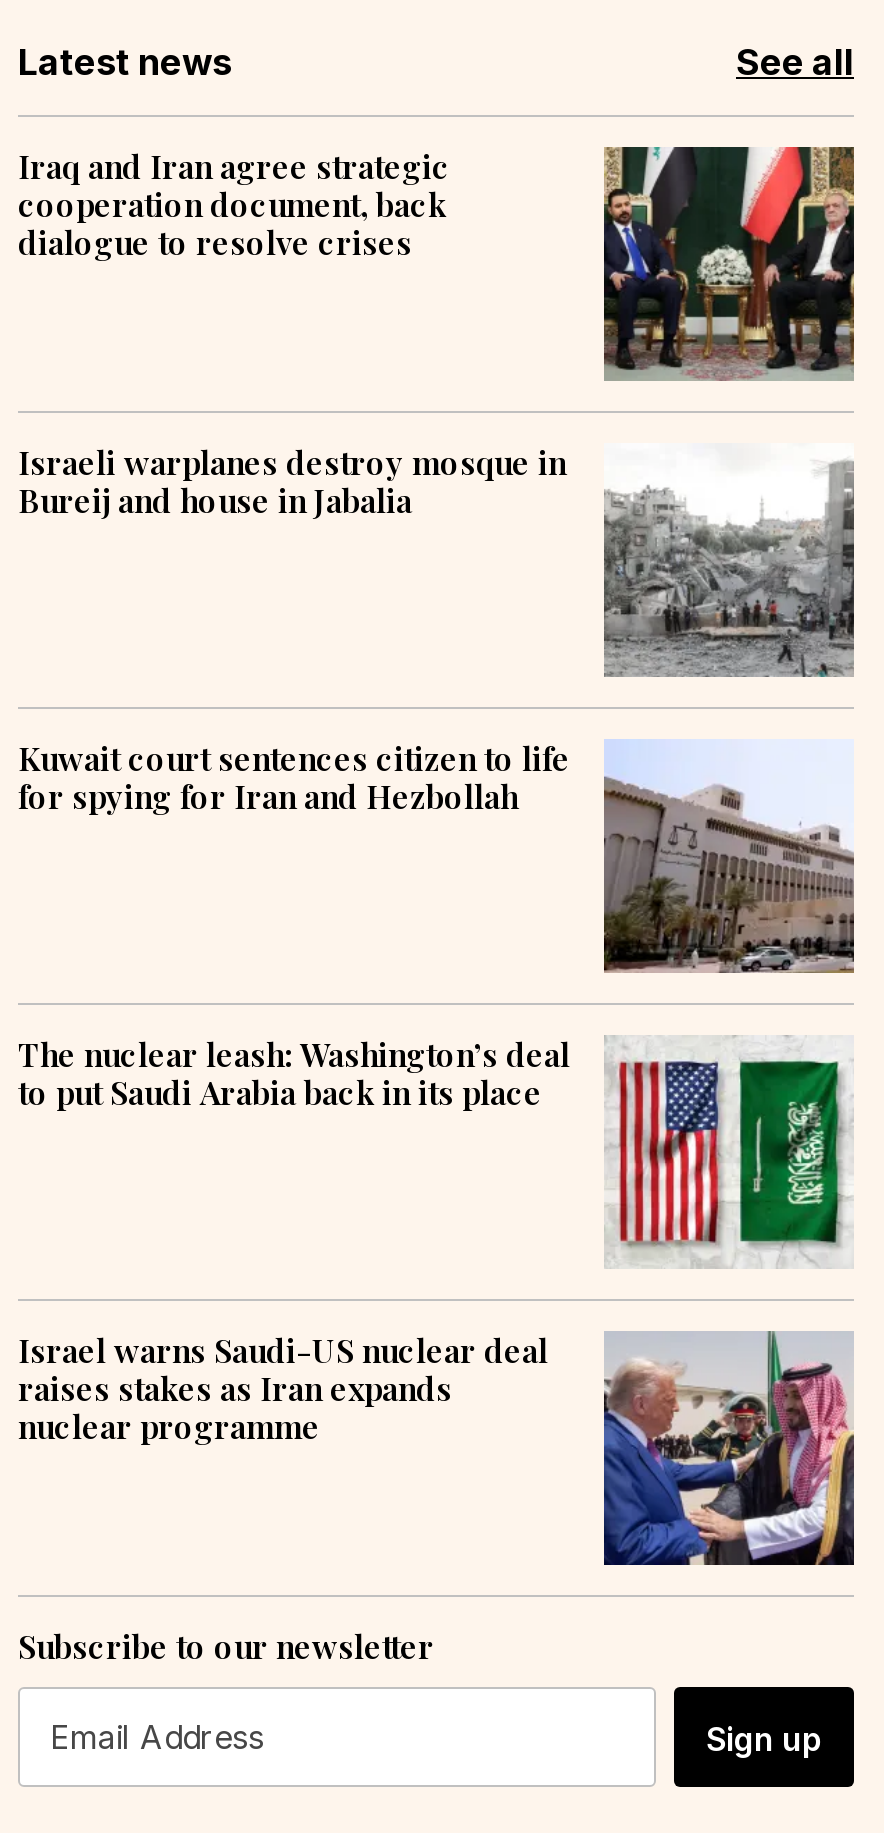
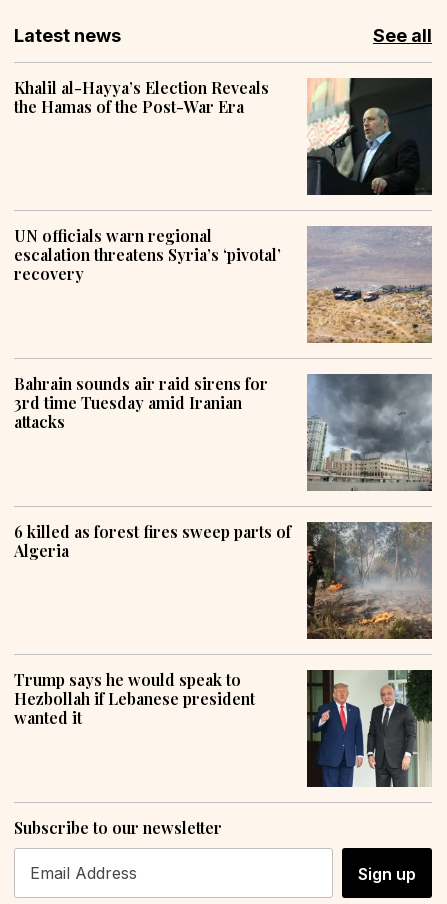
[18,145,450,263] Iraq and Iran agree strategic | cooperation document, back | dialogue to resolve crises -> [14,77,269,117] Khalil al-Hayya’s Election Reveals | the Hamas of the Post-War Era
[602,145,856,381] [image] -> [307,77,433,195] [image]
[18,441,854,677] [image] | Israeli warplanes destroy mosque in | Bureij and house in Jabalia -> [14,225,432,344] [image] | UN officials warn regional | escalation threatens Syria’s ‘pivotal’ | recovery
[18,737,854,973] [image] | Kuwait court sentences citizen to life | for spying for Iran and Hezbollah -> [14,373,433,492] [image] | Bahrain sounds air raid sirens for | 3rd time Tuesday amid Iranian | attacks
[18,1033,854,1269] [image] | The nuclear leash: Washington’s deal | to put Saudi Arabia back in its place -> [14,521,433,640] [image] | 6 killed as forest fires sweep parts of | Algeria
[18,1329,548,1447] Israel warns Saudi-US nuclear deal | raises stakes as Iran expands | nuclear programme -> [14,669,255,728] Trump says he would speak to | Hezbollah if Lebanese president | wanted it
[602,1331,856,1567] [image] -> [306,669,433,787] [image]

